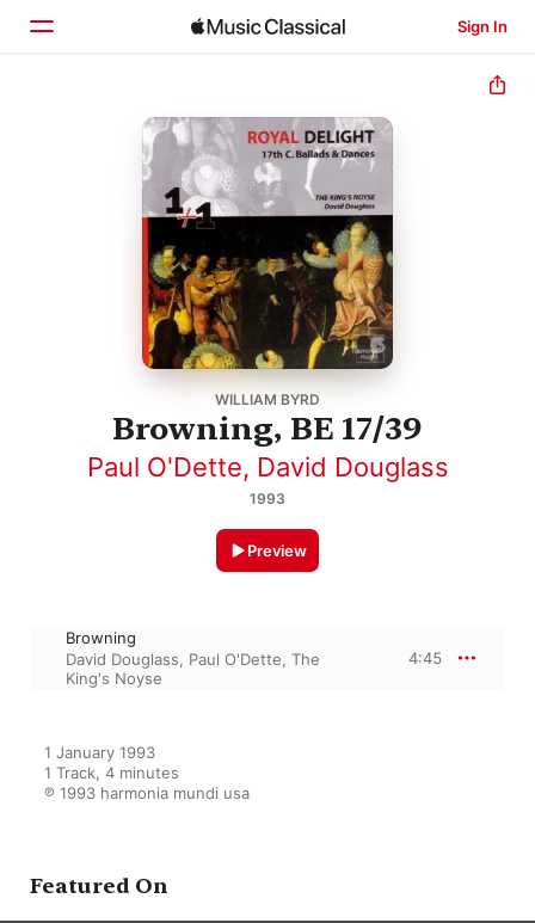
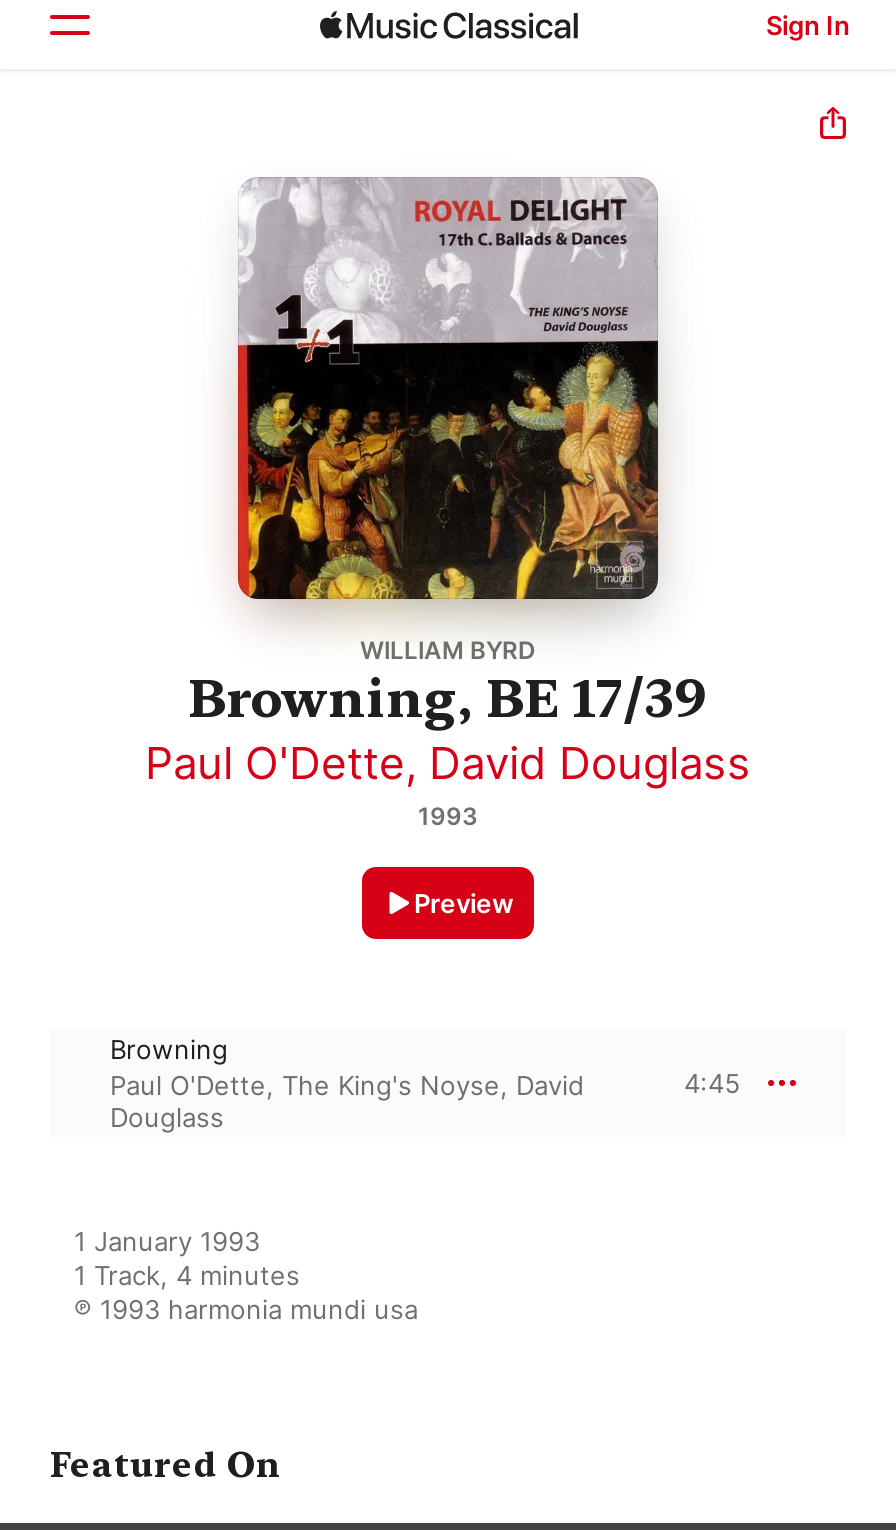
[66,650,320,688] David Douglass, Paul O'Dette, The | King's Noyse -> [110,1069,584,1133] Paul O'Dette, The King's Noyse, David | Douglass

